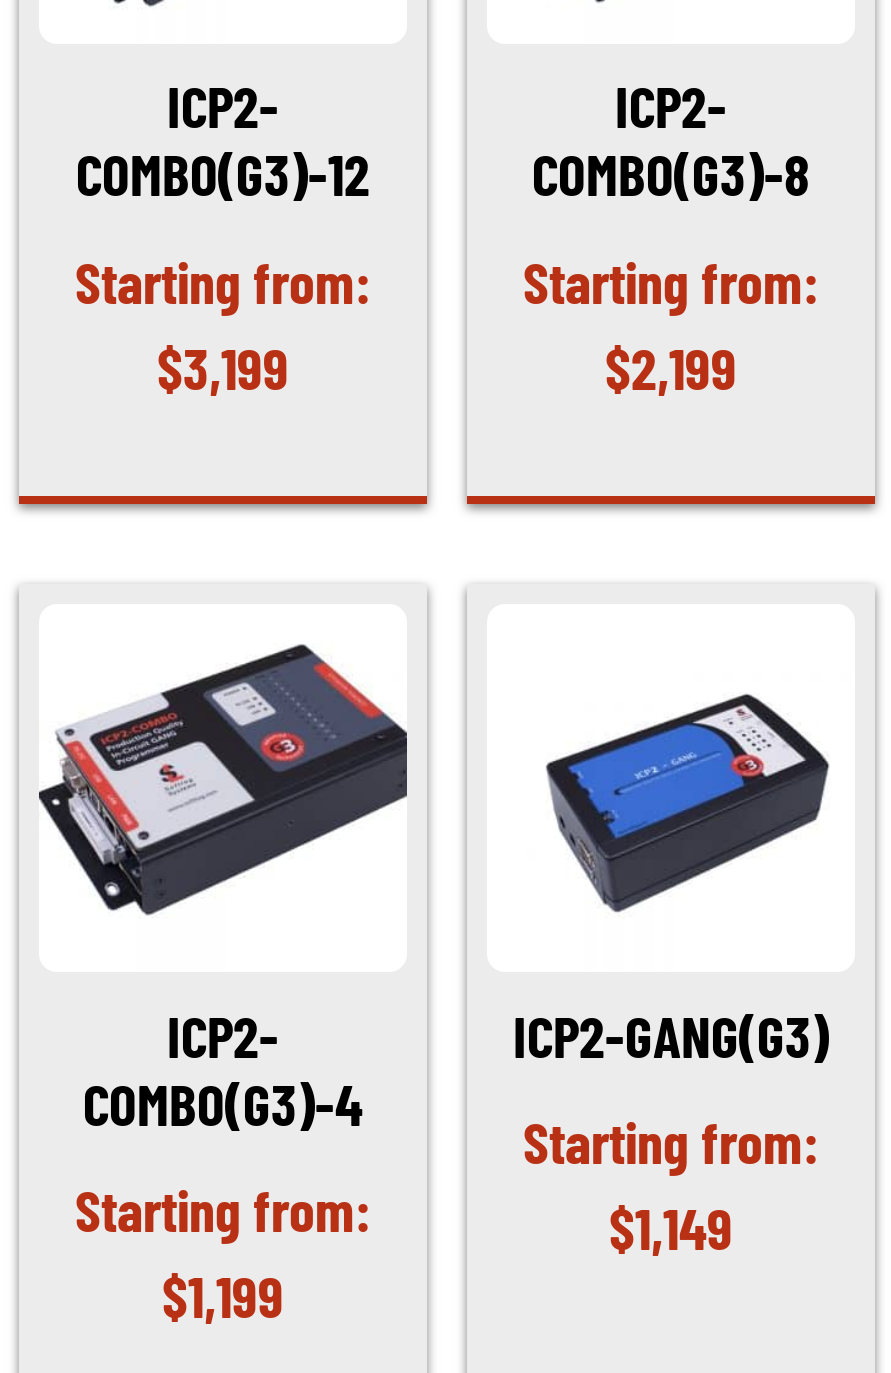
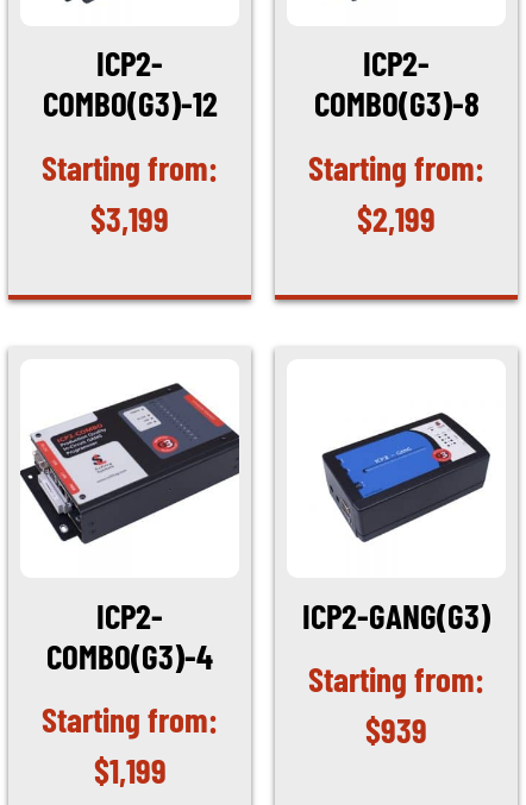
[609,1193,733,1263] $1,149 -> [365,709,427,751] $939

